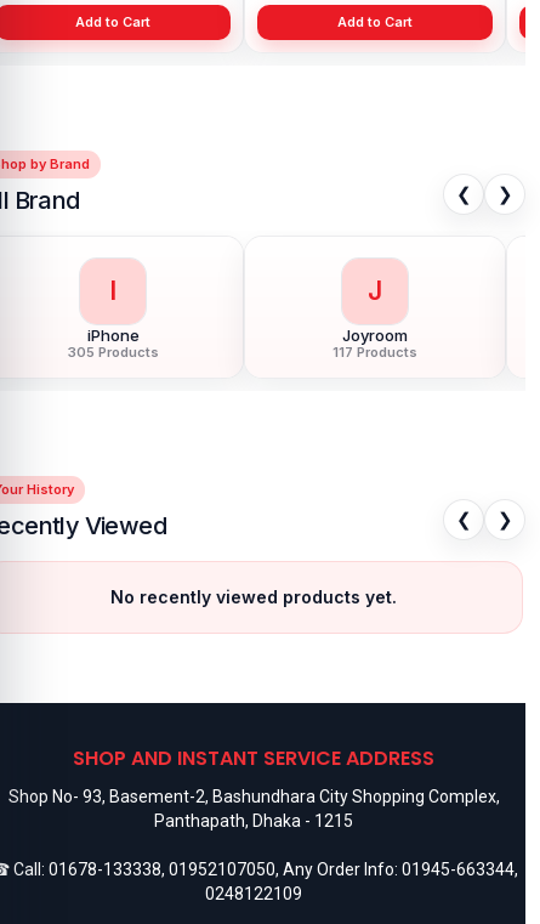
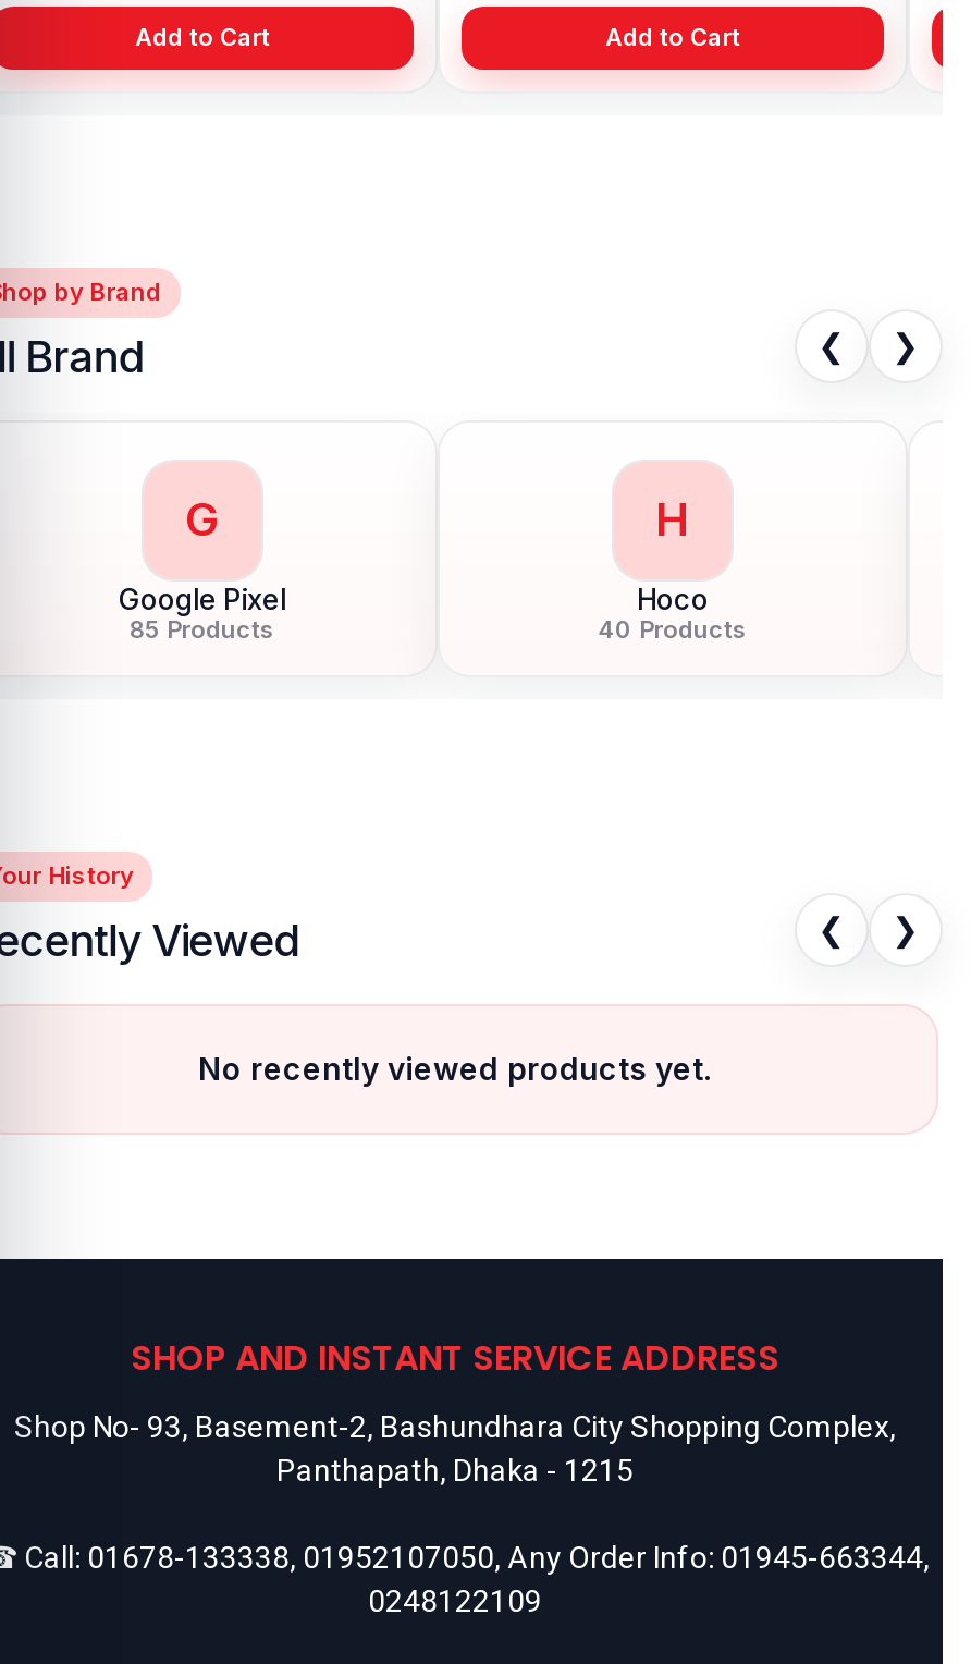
[109,276,116,306] I -> [185,492,220,547] G
[368,276,382,306] J -> [655,492,690,547] H
[67,325,158,360] iPhone | 305 Products -> [119,580,286,644] Google Pixel | 85 Products
[332,325,417,360] Joyroom | 117 Products -> [598,580,748,644] Hoco | 40 Products

